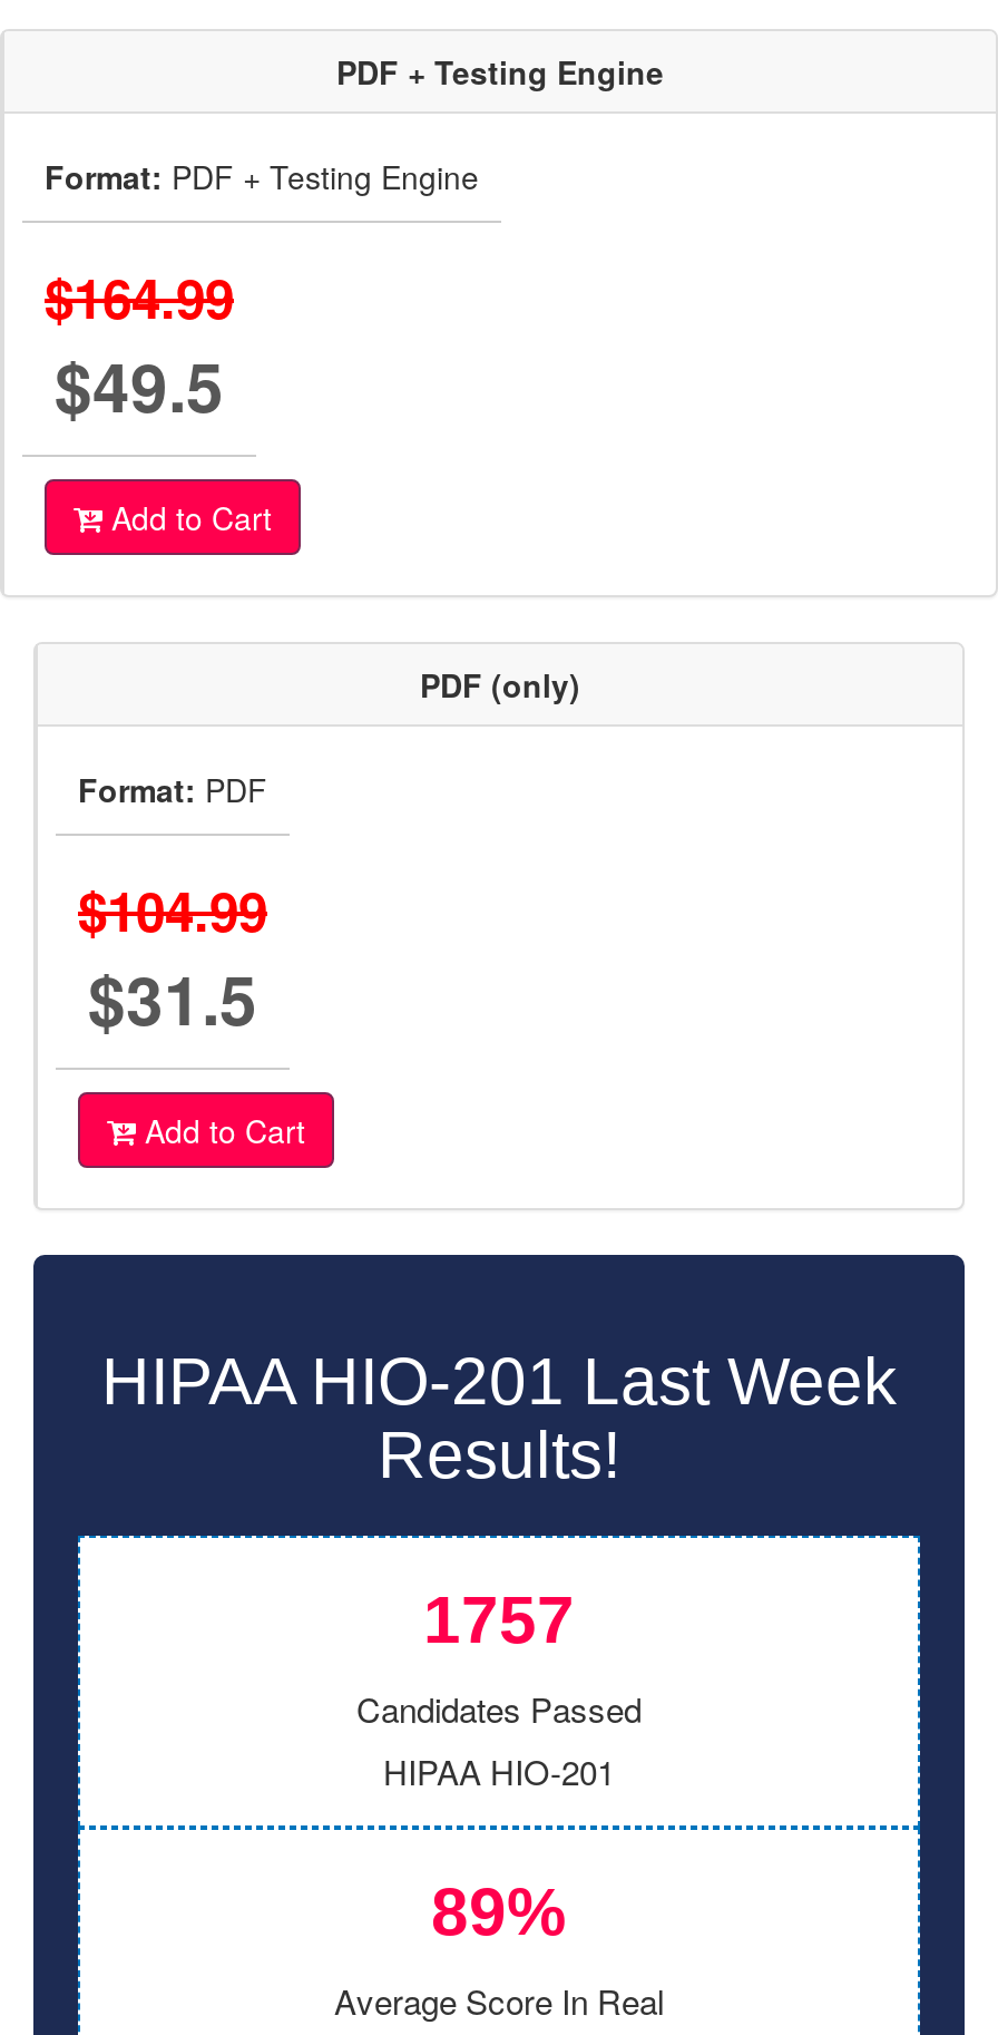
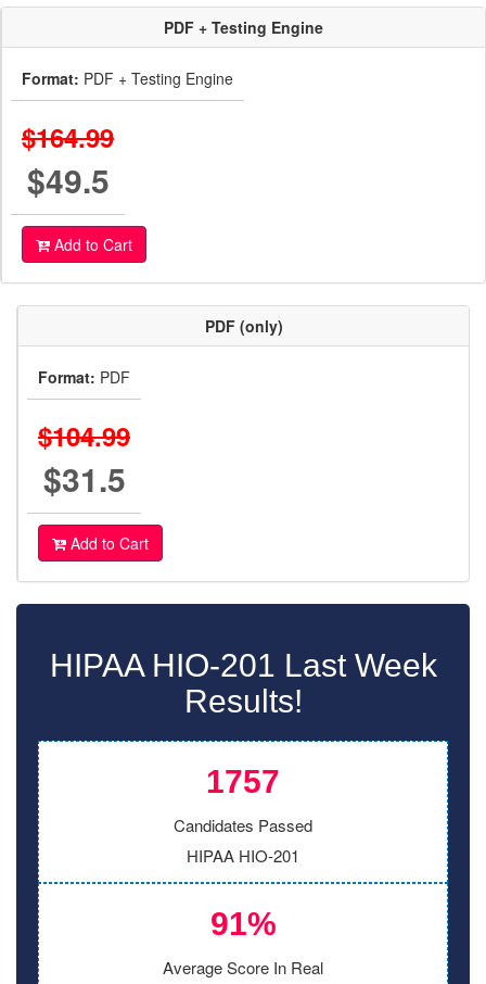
[431,1875,567,1948] 89% -> [210,906,276,942] 91%

